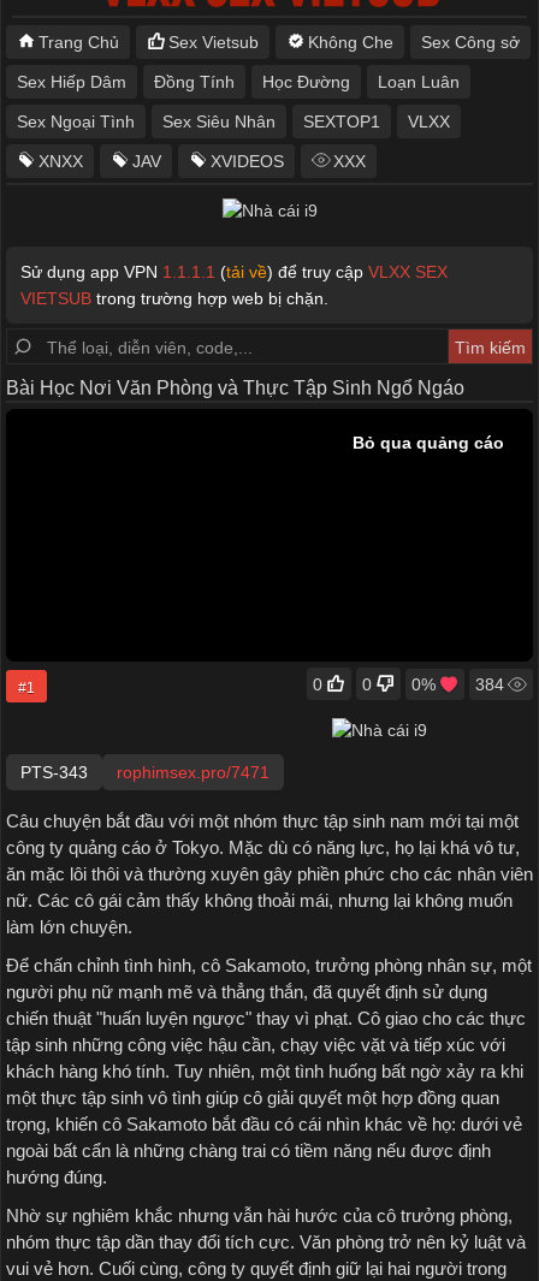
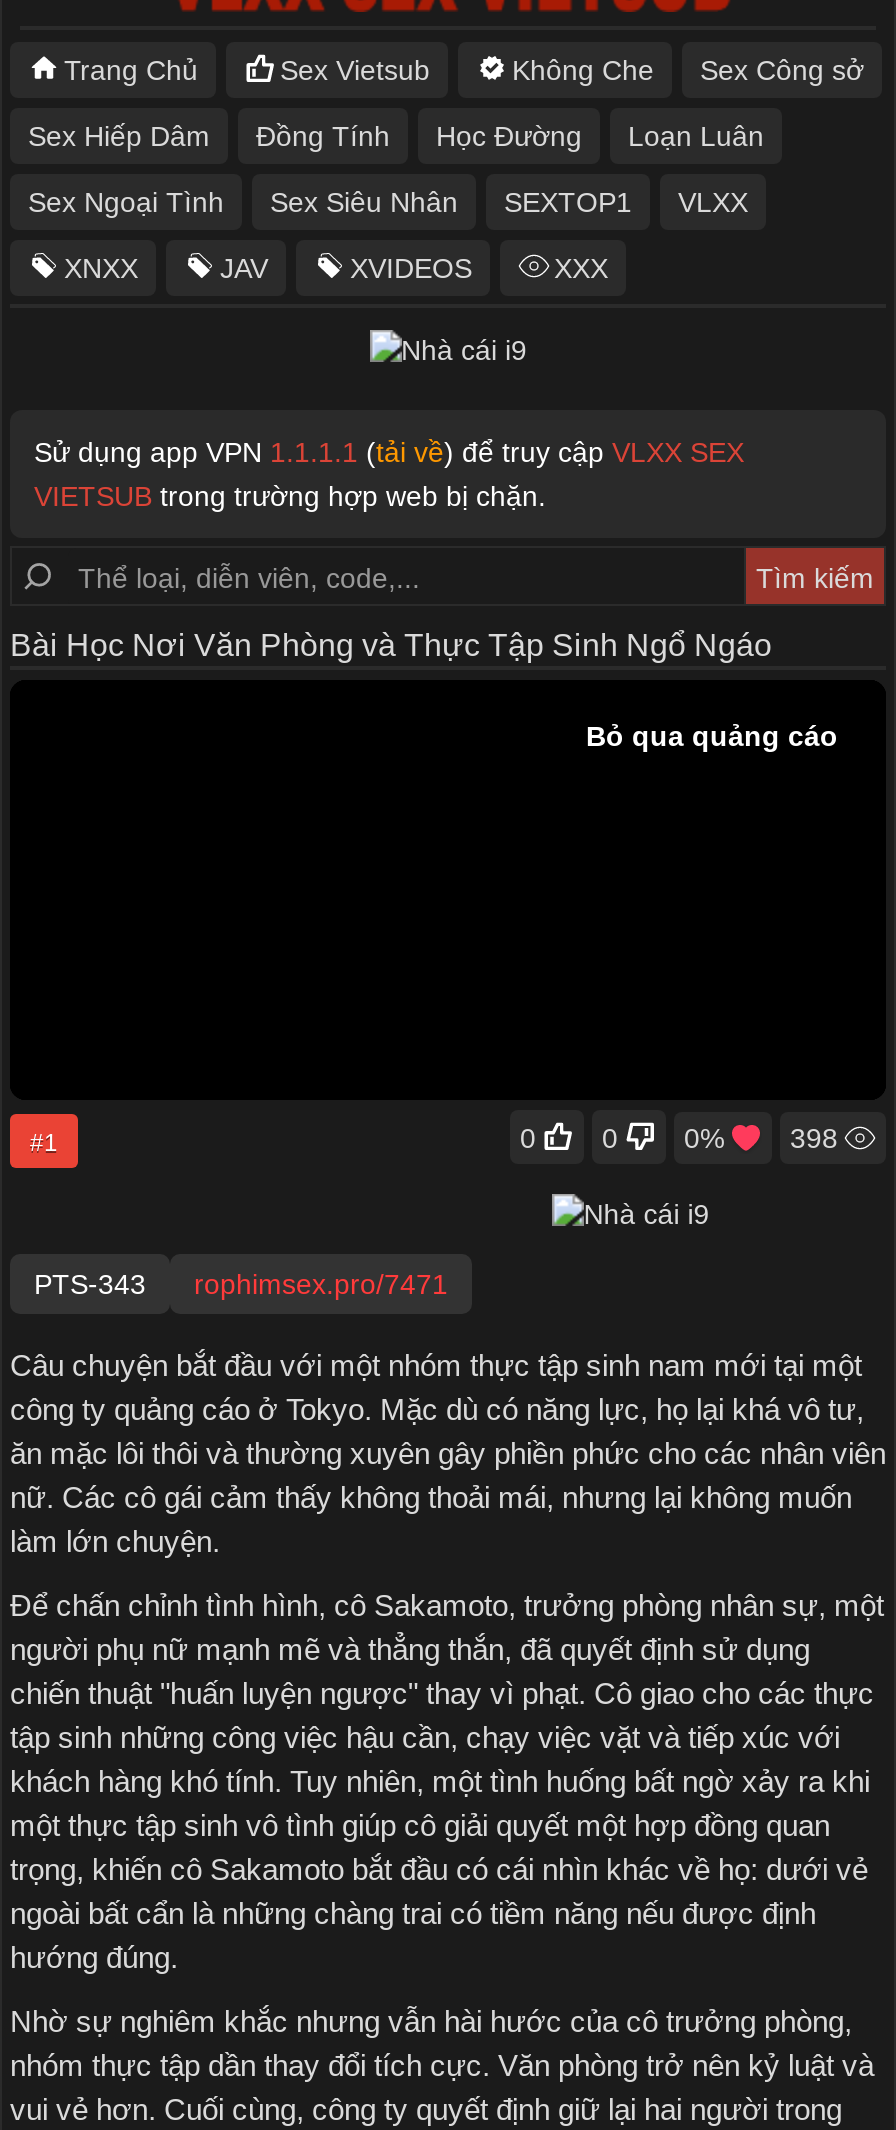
[475,675,504,694] 384 -> [790,1123,838,1155] 398

